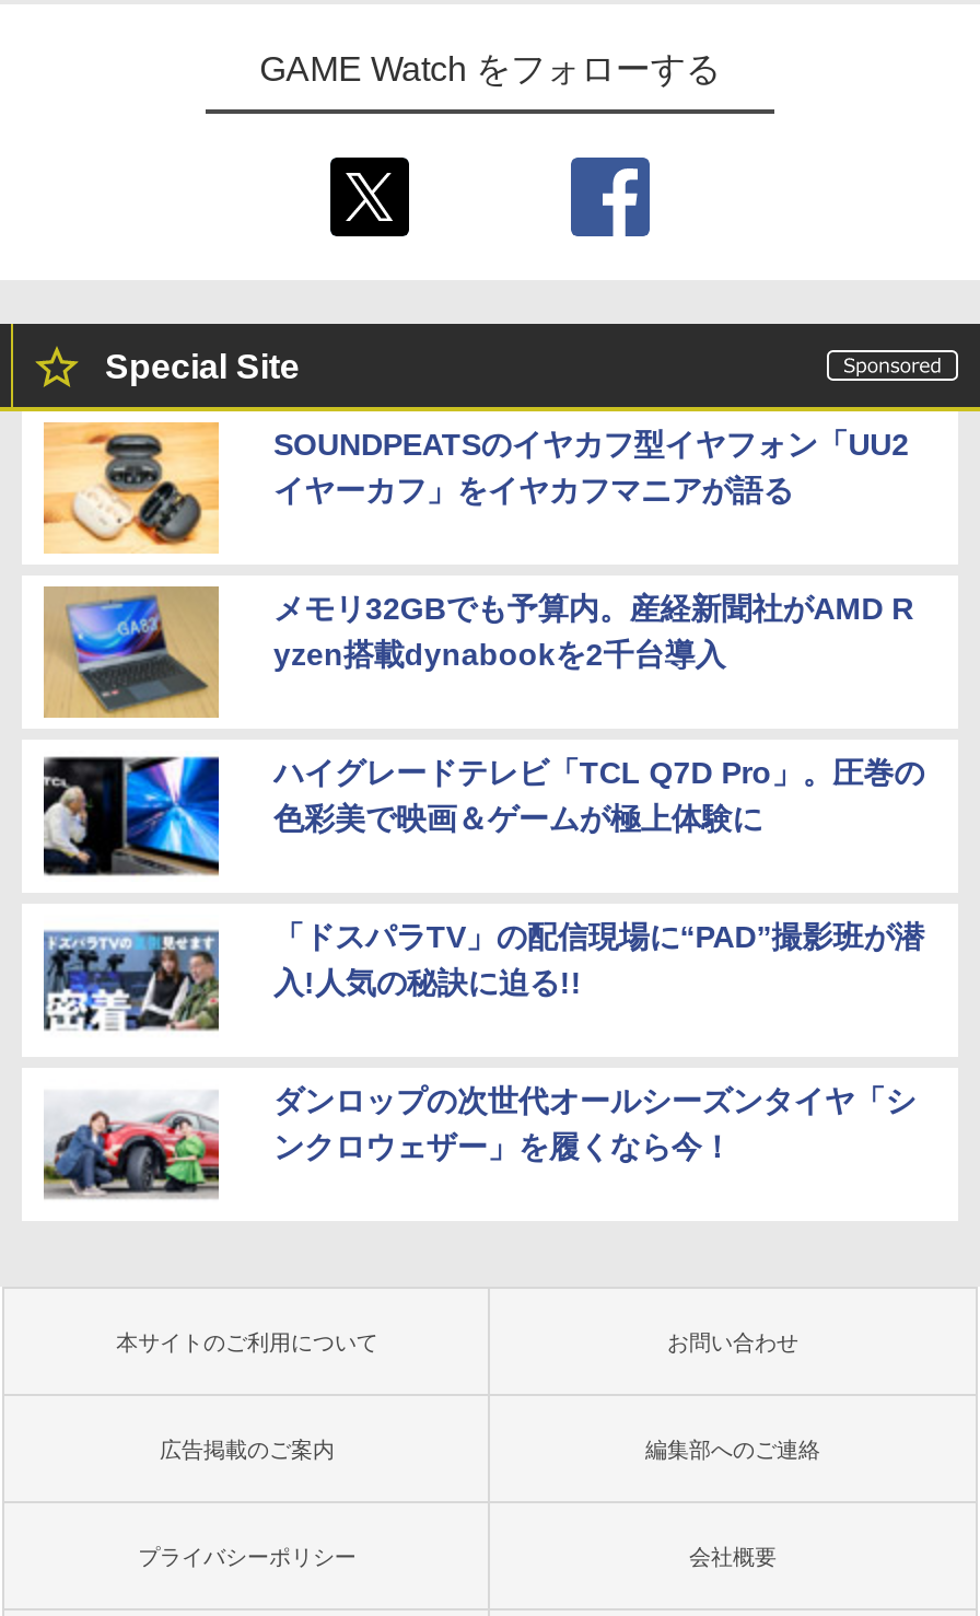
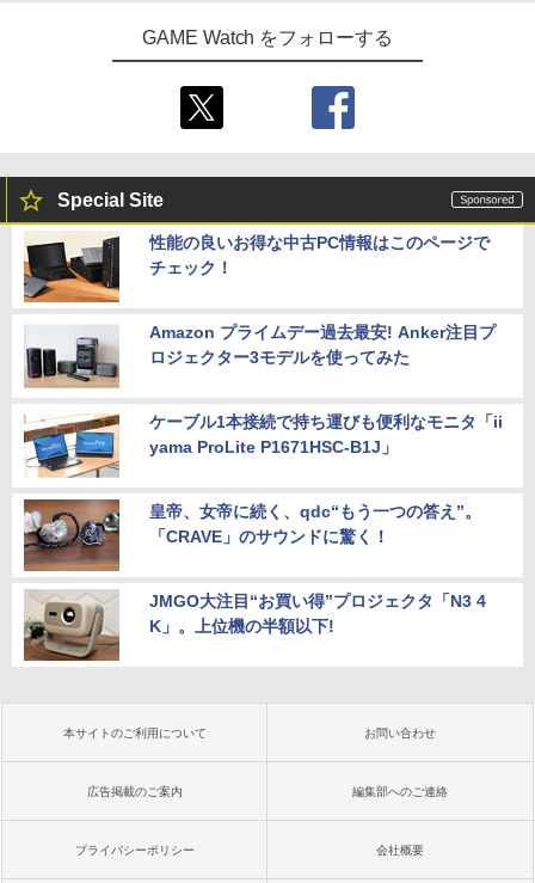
[42,422,909,551] [image] | SOUNDPEATSのイヤカフ型イヤフォン「UU2 | イヤーカフ」をイヤカフマニアが語る -> [23,232,489,302] [image] | 性能の良いお得な中古PC情報はこのページで | チェック！
[42,584,914,720] [image] | メモリ32GBでも予算内。産経新聞社がAMD R | yzen搭載dynabookを2千台導入 -> [24,320,495,392] [image] | Amazon プライムデー過去最安! Anker注目プ | ロジェクター3モデルを使ってみた
[42,754,924,877] [image] | ハイグレードテレビ「TCL Q7D Pro」。圧巻の | 色彩美で映画＆ゲームが極上体験に -> [23,412,502,478] [image] | ケーブル1本接続で持ち運びも便利なモニタ「ii | yama ProLite P1671HSC-B1J」
[44,915,925,1046] [image] | 「ドスパラTV」の配信現場に“PAD”撮影班が潜 | 入!人気の秘訣に迫る!! -> [23,498,481,572] [image] | 皇帝、女帝に続く、qdc“もう一つの答え”。 | 「CRAVE」のサウンドに驚く！
[44,1081,916,1210] [image] | ダンロップの次世代オールシーズンタイヤ「シ | ンクロウェザー」を履くなら今！ -> [23,589,486,662] [image] | JMGO大注目“お買い得”プロジェクタ「N3 4 | K」。上位機の半額以下!

